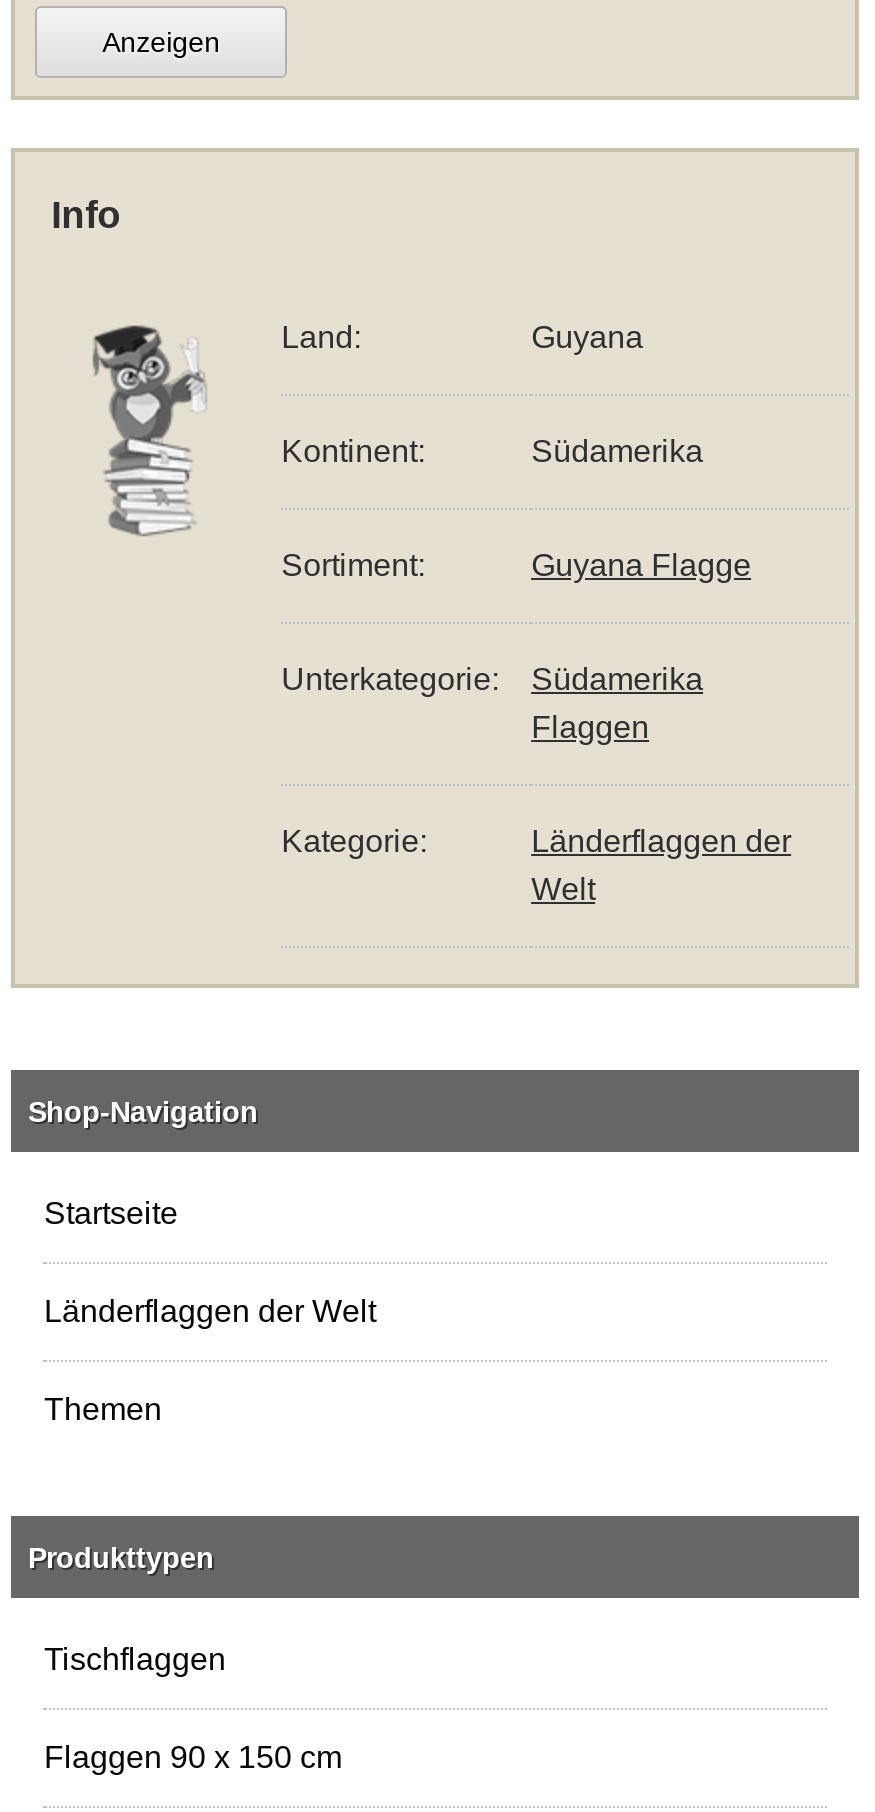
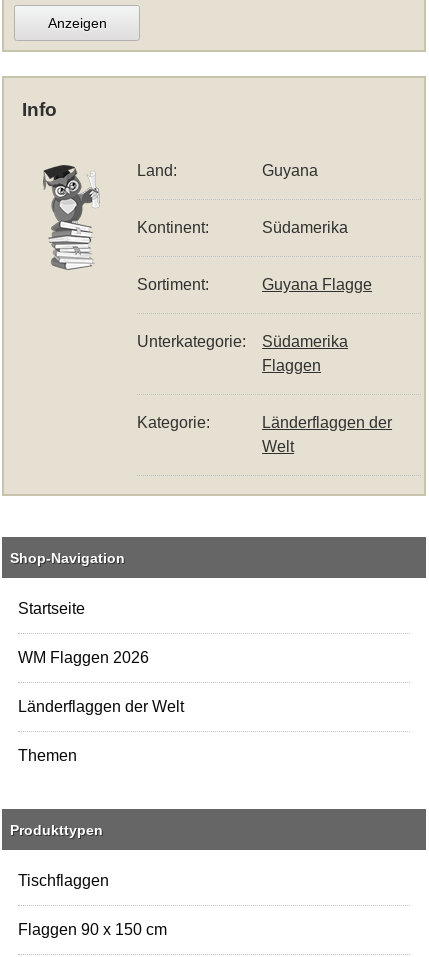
none -> [18,649,149,666] WM Flaggen 2026

